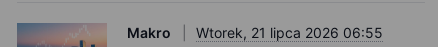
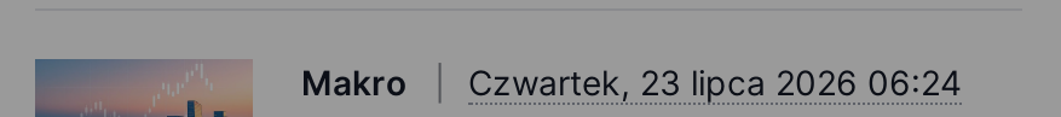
[196,24,383,41] Wtorek, 21 lipca 2026 06:55 -> [468,62,962,103] Czwartek, 23 lipca 2026 06:24

